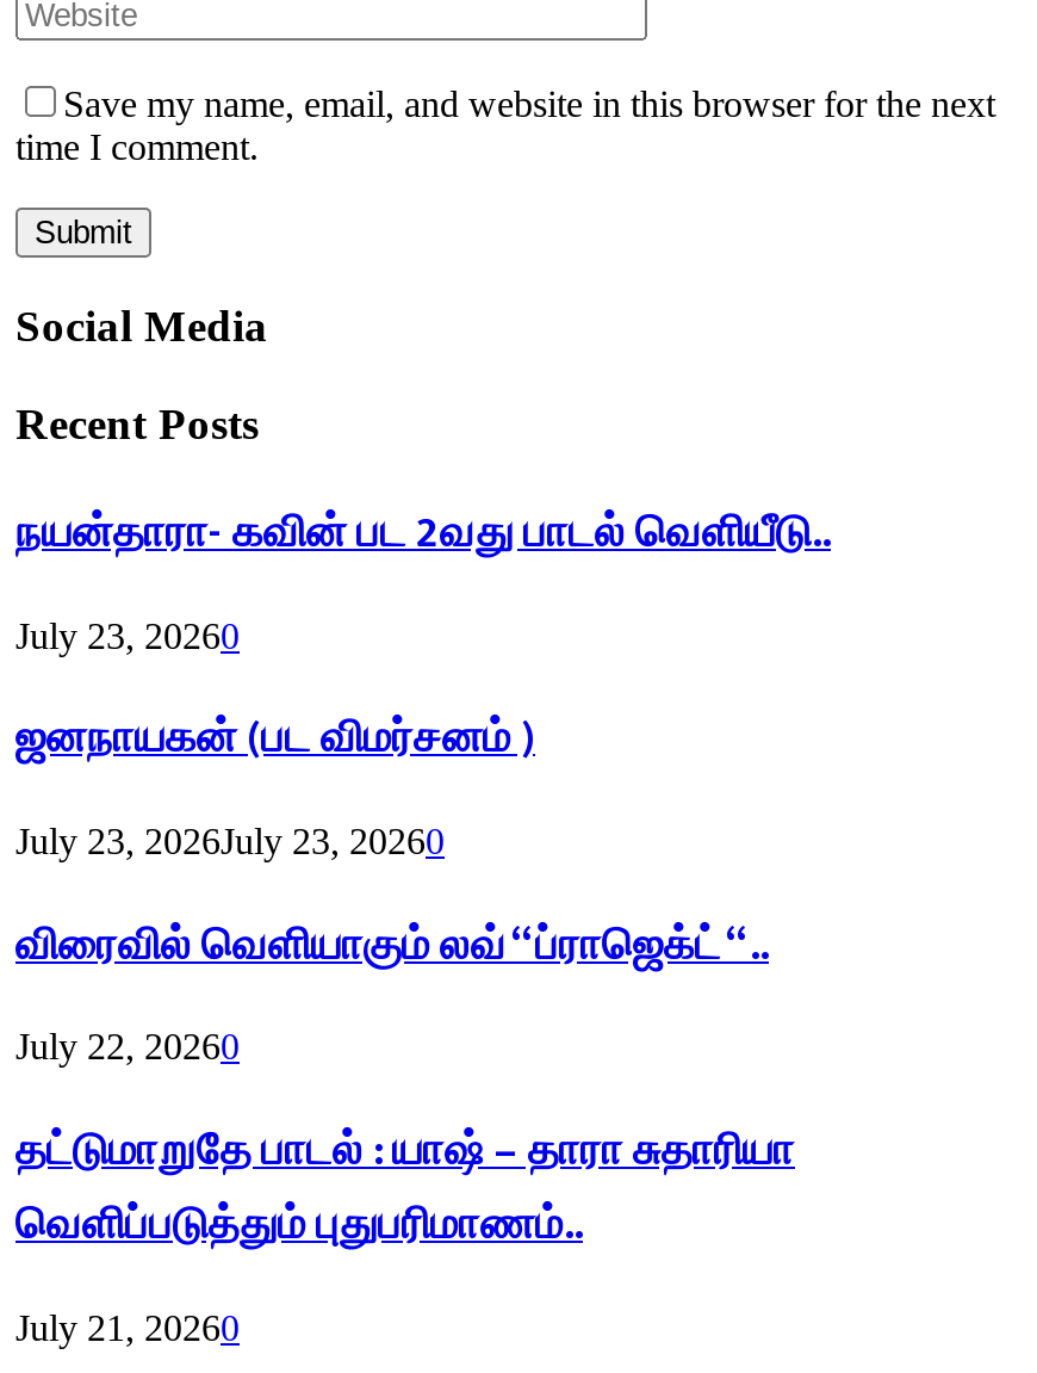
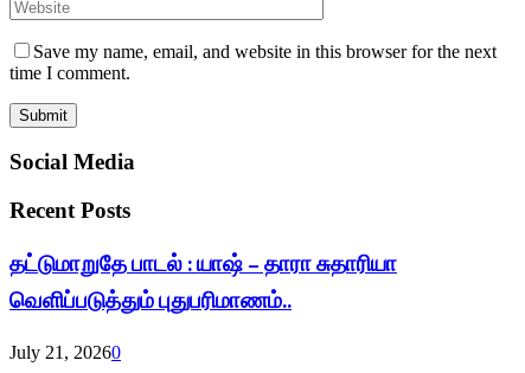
[15,496,831,1068] நயன்தாரா- கவின் பட 2வது பாடல் வெளியீடு.. | July 23, 20260 | ஜனநாயகன் (பட விமர்சனம் ) | July 23, 2026July 23, 20260 | விரைவில் வெளியாகும் லவ் “ப்ராஜெக்ட் “.. | July 22, 20260 -> none

